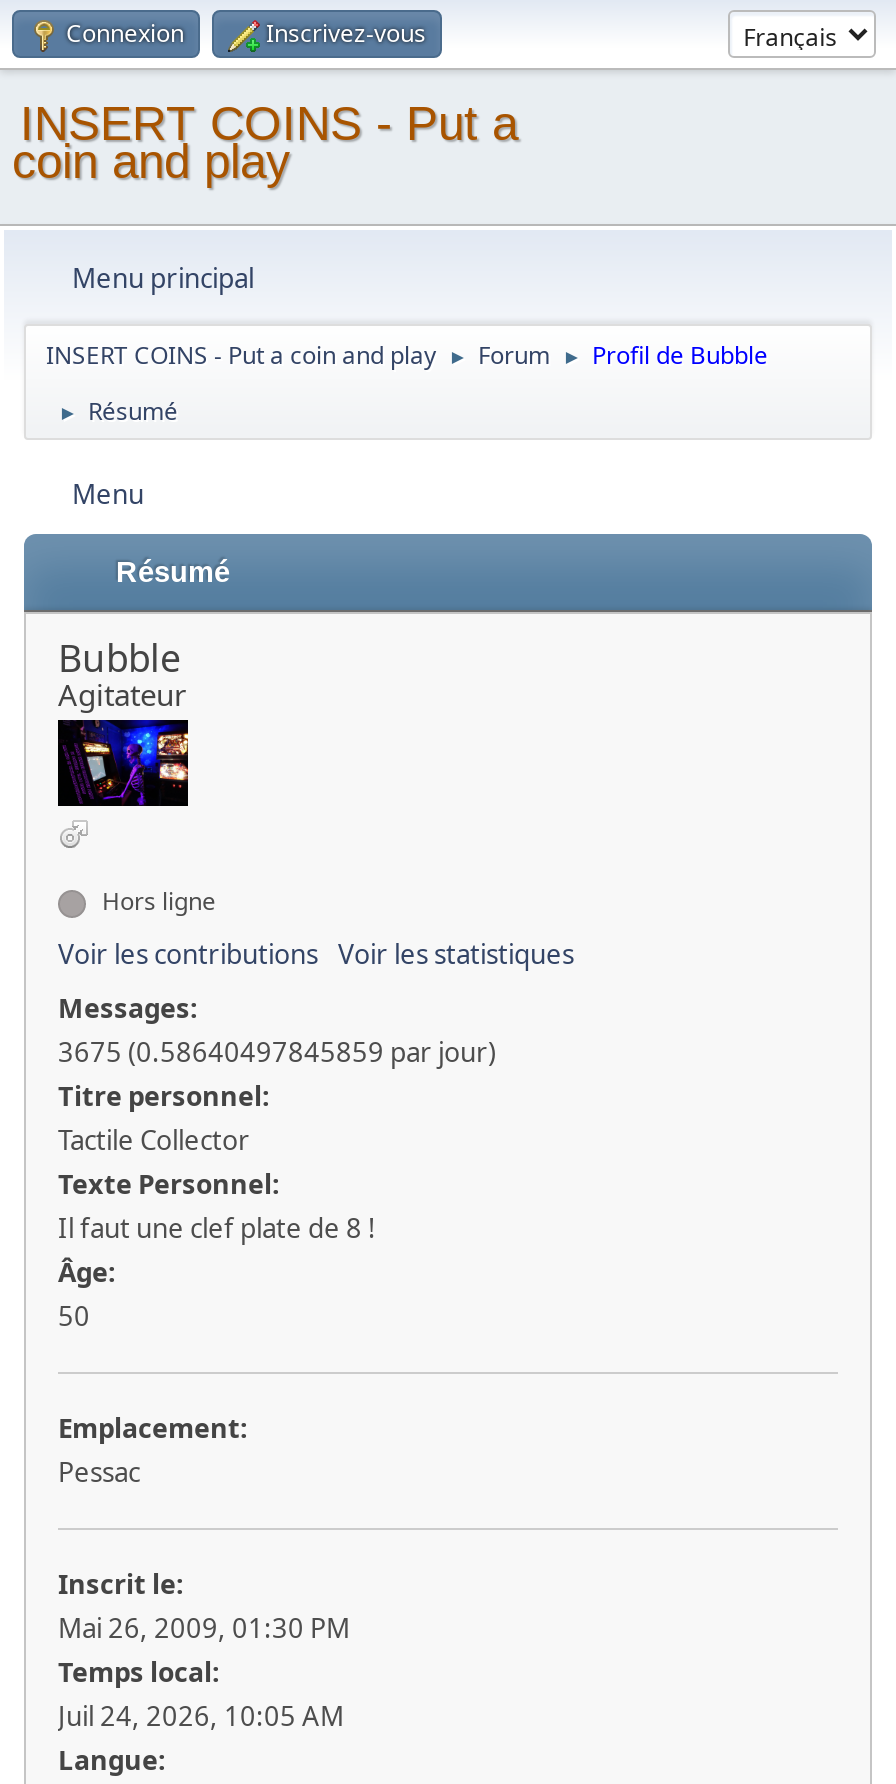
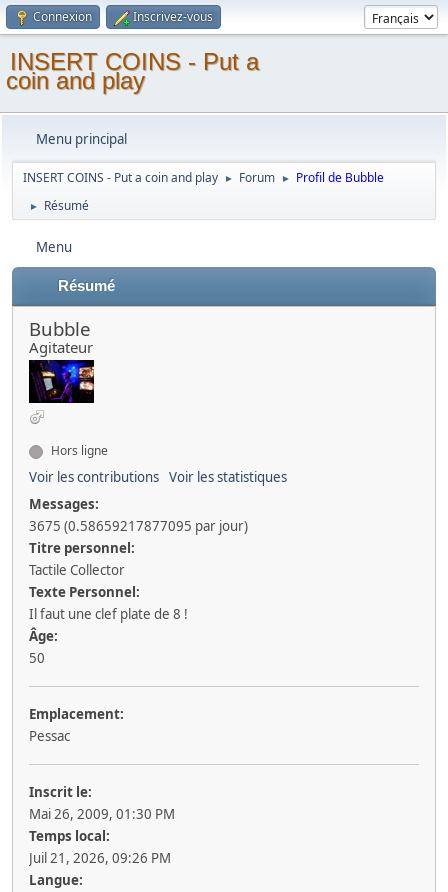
[58,1035,496,1071] 3675 (0.58640497845859 par jour) -> [29,517,248,535] 3675 (0.58659217877095 par jour)
[58,1699,344,1735] Juil 24, 2026, 10:05 AM -> [29,849,171,867] Juil 21, 2026, 09:26 PM

